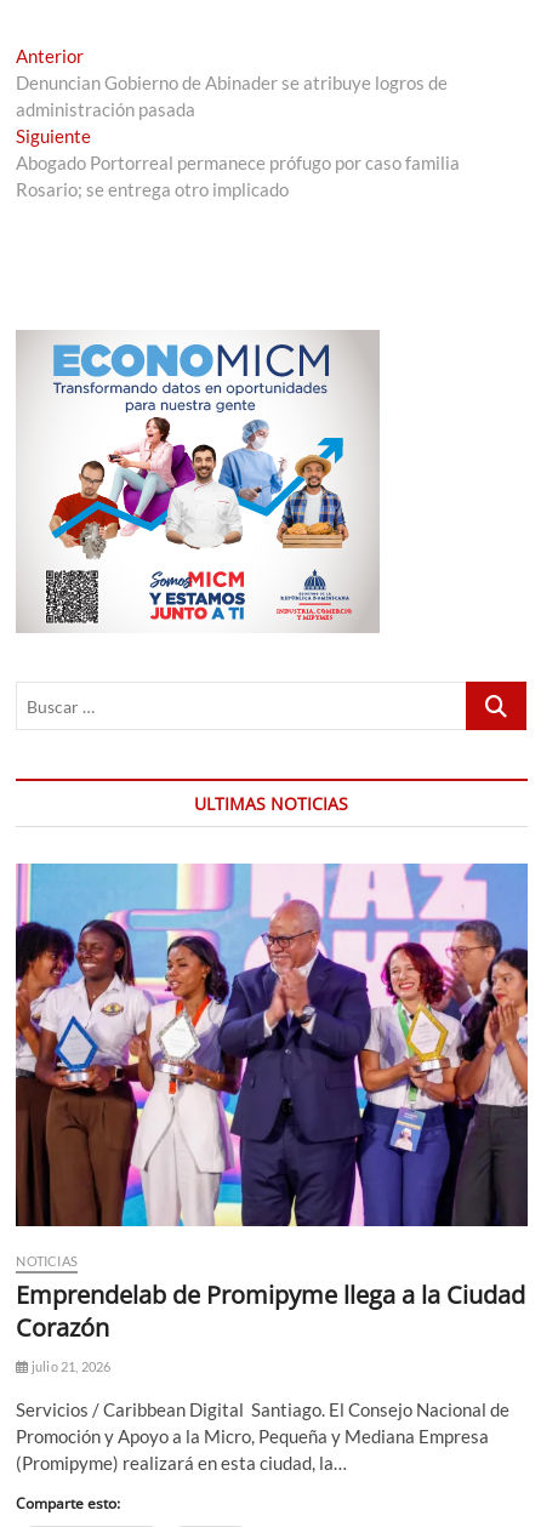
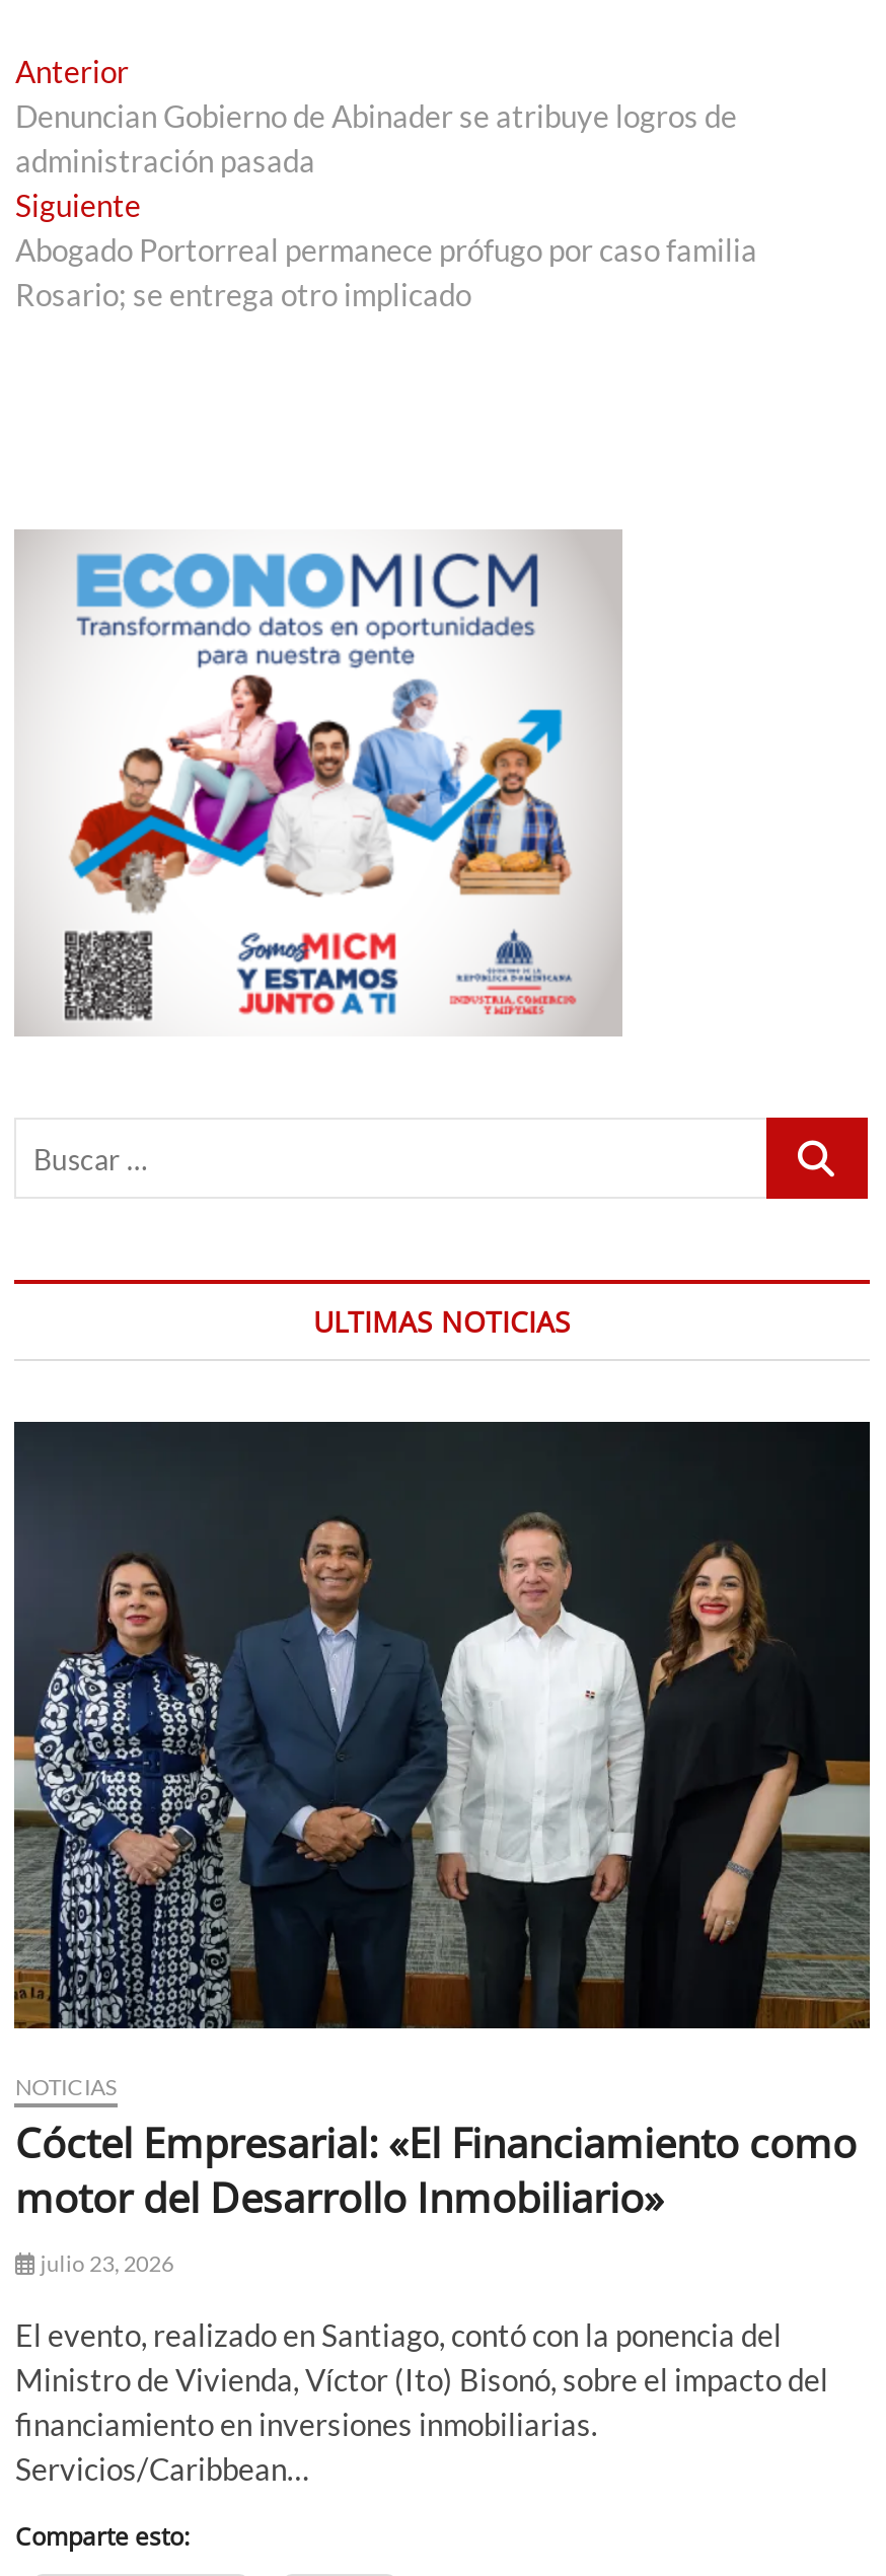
[15,862,529,1227] [image] -> [12,1420,872,2030] [image]
[16,1278,526,1374] Emprendelab de Promipyme llega a la Ciudad | Corazón | julio 21, 2026 -> [15,2115,856,2275] Cóctel Empresarial: «El Financiamiento como | motor del Desarrollo Inmobiliario» | julio 23, 2026
[16,1398,510,1473] Servicios / Caribbean Digital Santiago. El Consejo Nacional de | Promoción y Apoyo a la Micro, Pequeña y Mediana Empresa | (Promipyme) realizará en esta ciudad, la… -> [15,2315,828,2486] El evento, realizado en Santiago, contó con la ponencia del | Ministro de Vivienda, Víctor (Ito) Bisonó, sobre el impacto del | financiamiento en inversiones inmobiliarias. | Servicios/Caribbean…

